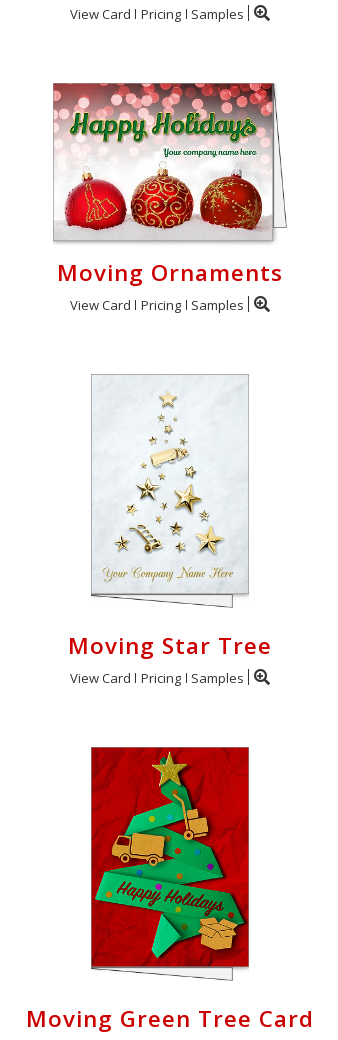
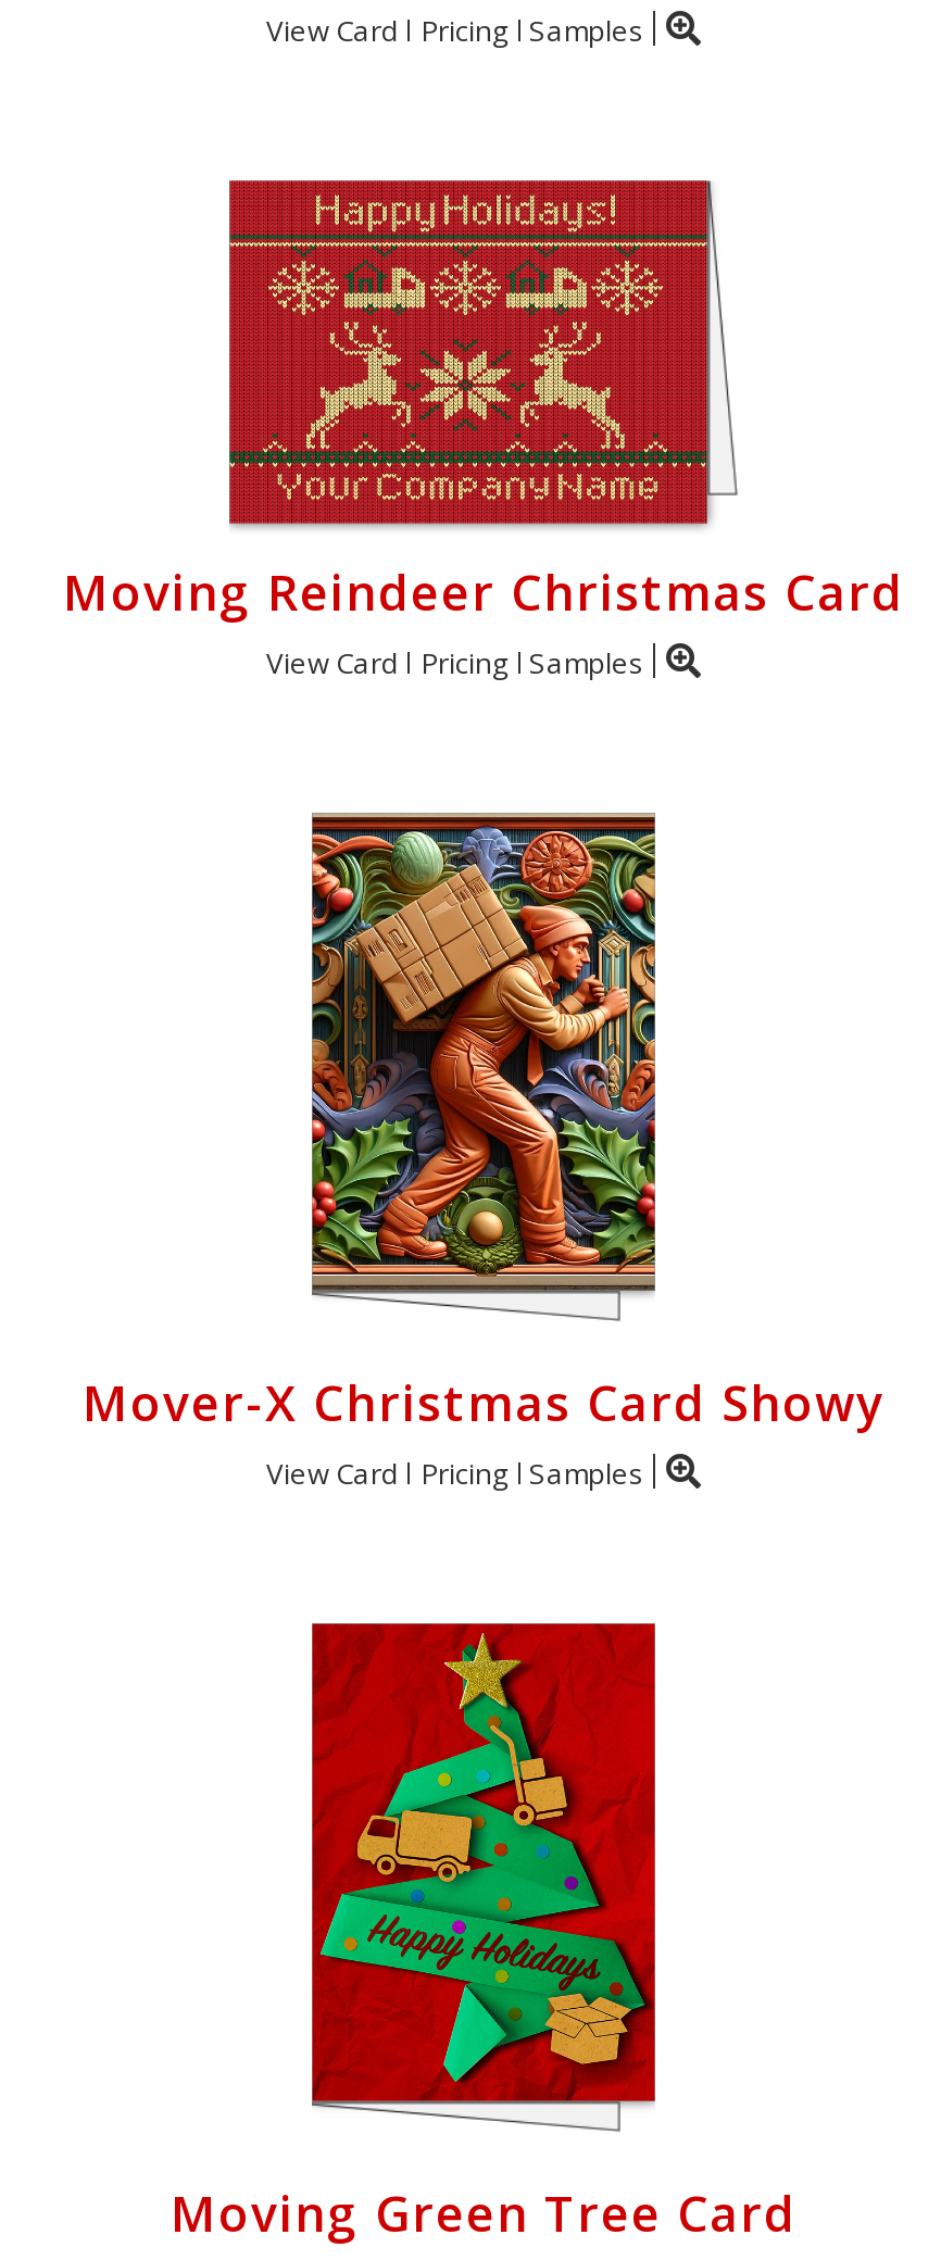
[53,83,283,288] [image] | Moving Ornaments -> [63,180,904,626] [image] | Moving Reindeer Christmas Card
[68,375,272,661] [image] | Moving Star Tree -> [83,813,884,1436] [image] | Mover-X Christmas Card Showy

